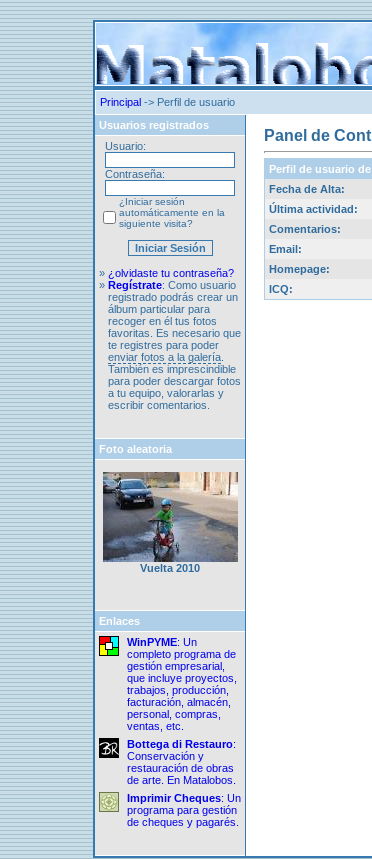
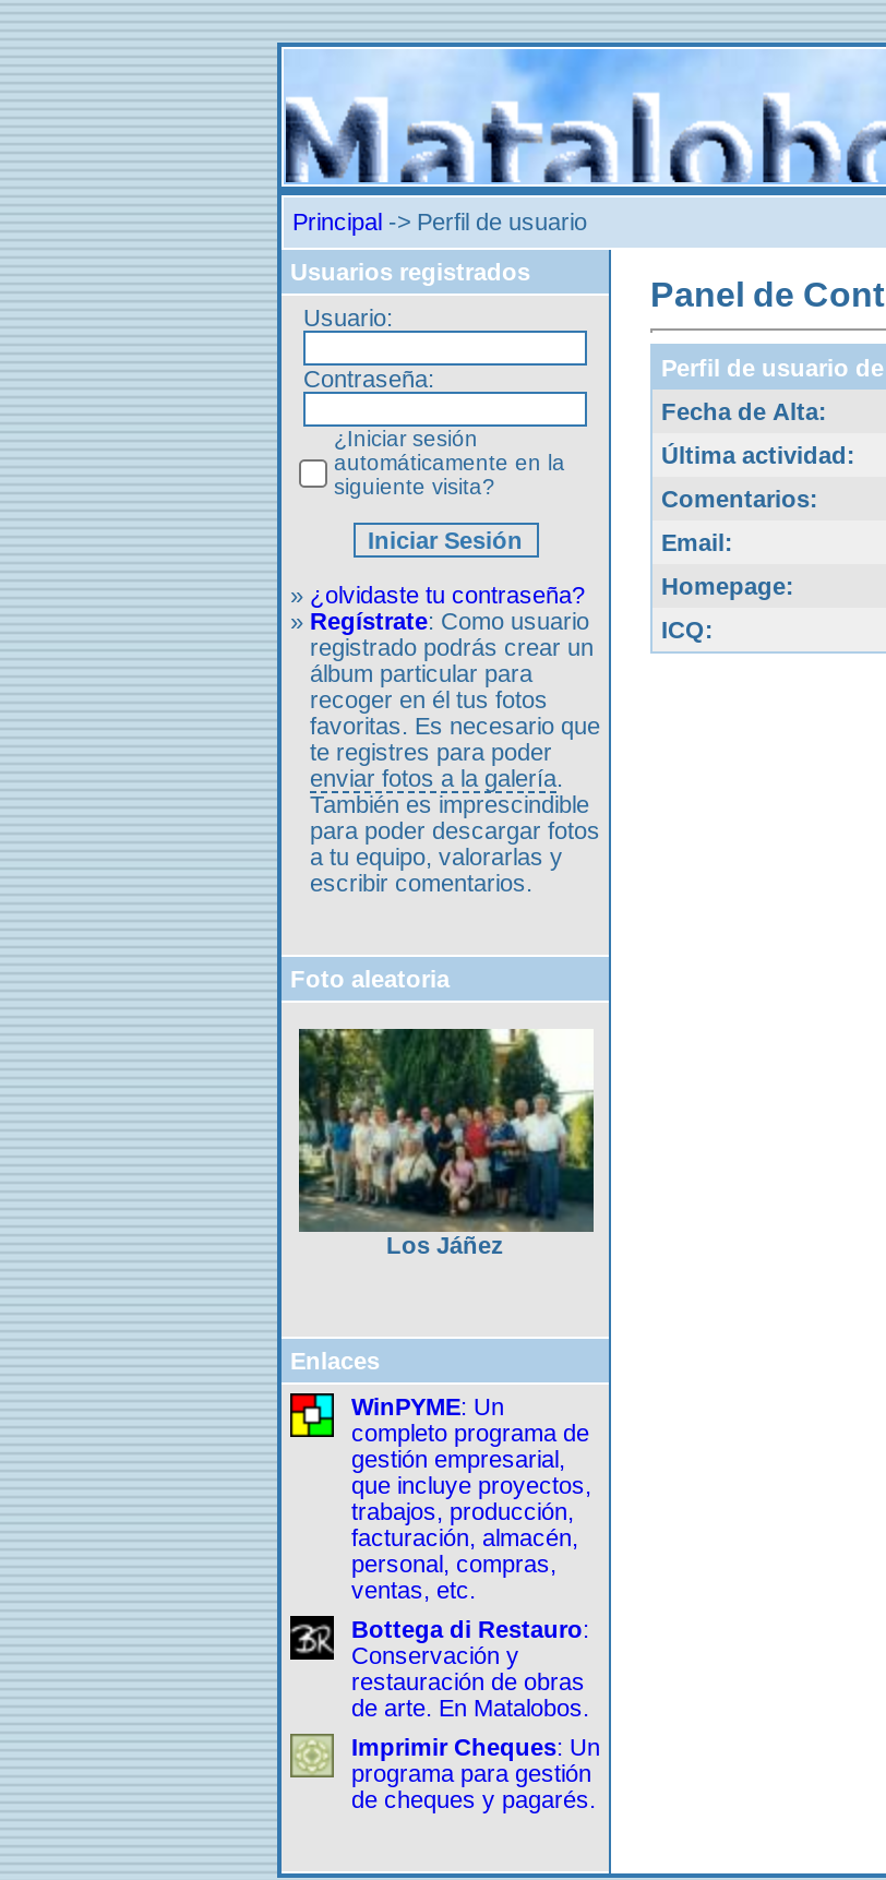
[102,471,239,574] [image] | Vuelta 2010 -> [299,1027,596,1258] [image] | Los Jáñez

